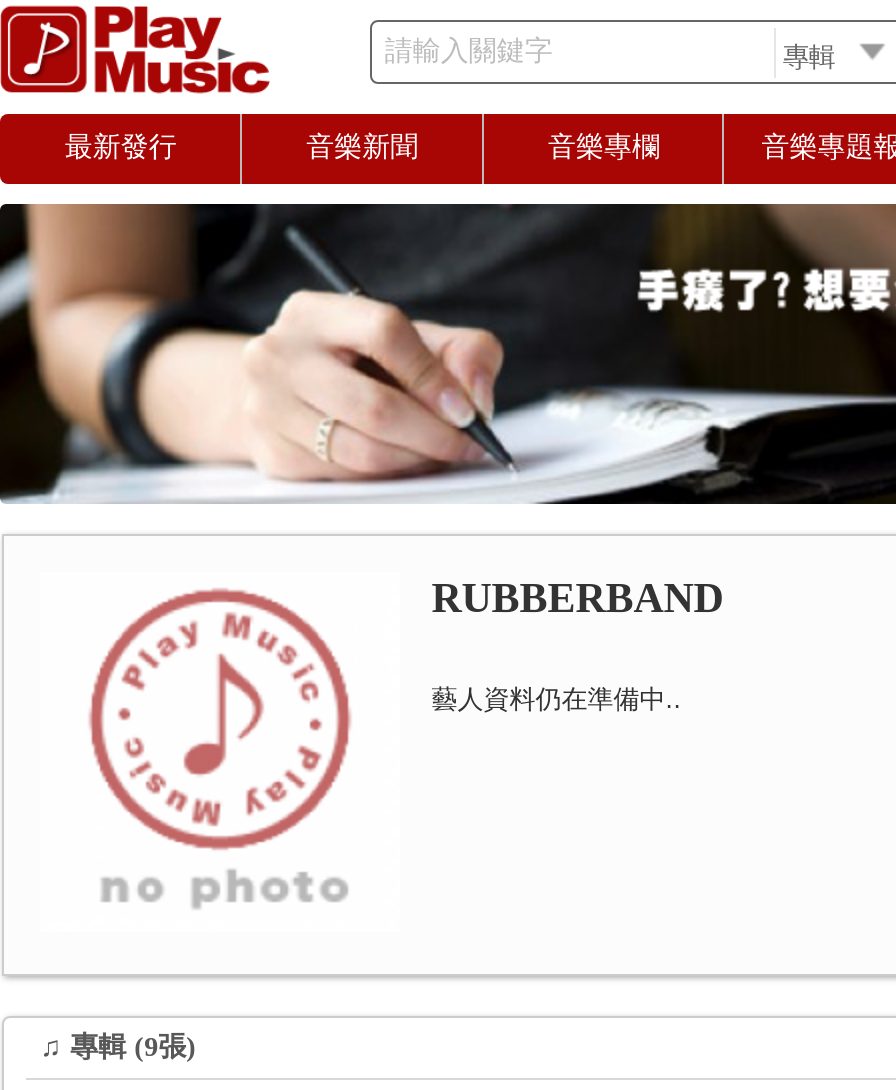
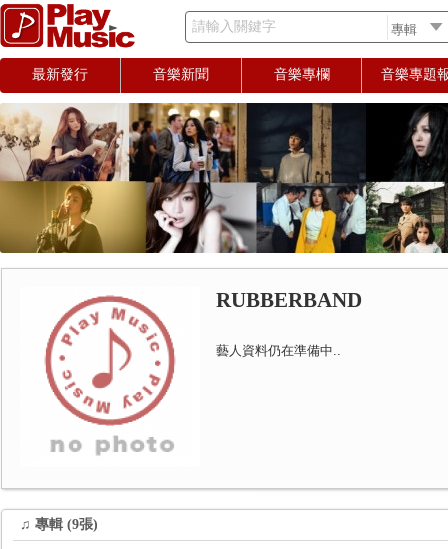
[6,202,890,506] [image] -> [3,102,445,254] [image]

